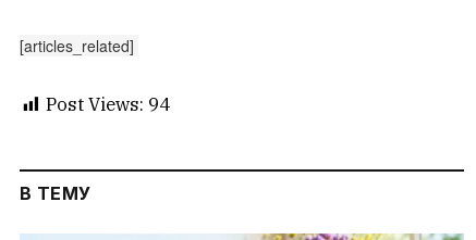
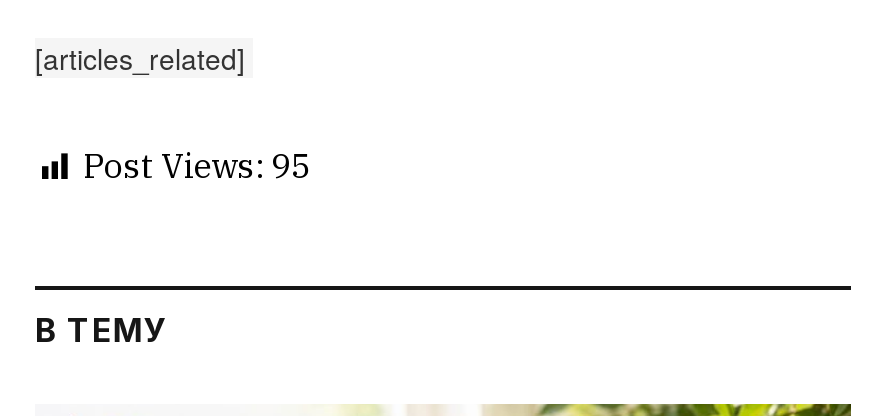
[46,93,170,117] Post Views: 94 -> [83,145,311,189] Post Views: 95

